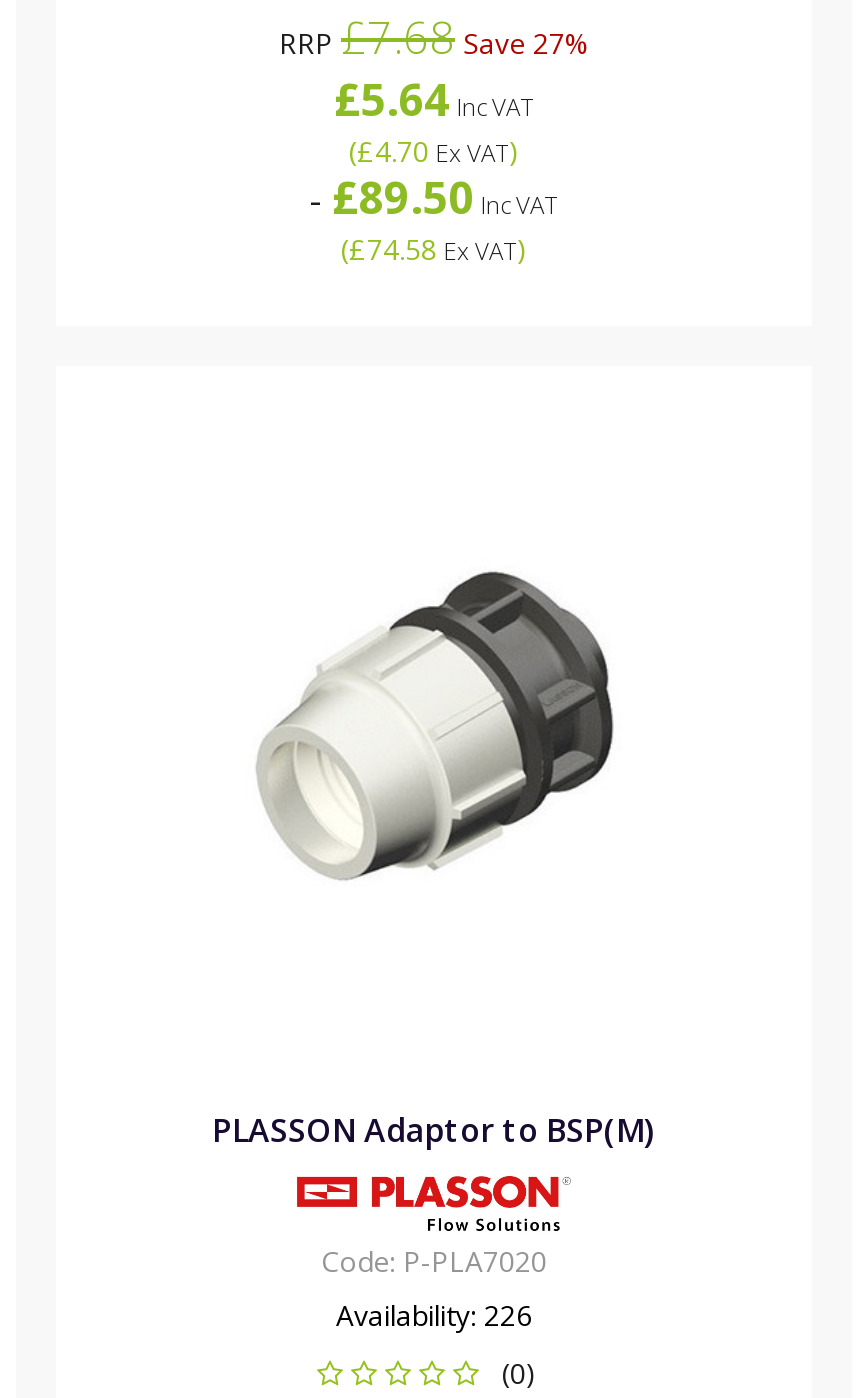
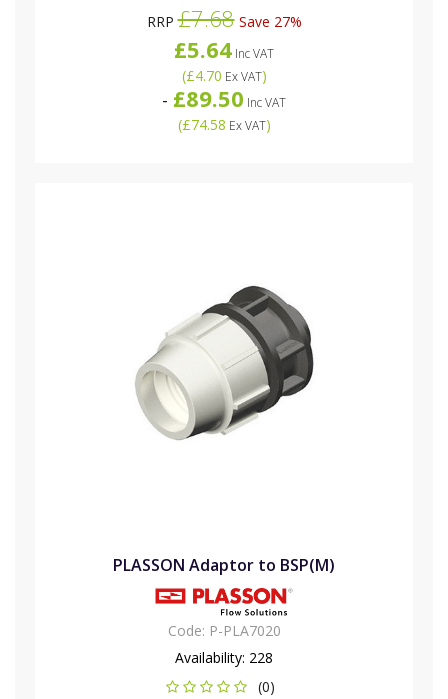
[336,1296,532,1334] Availability: 226 -> [175,648,273,667] Availability: 228

